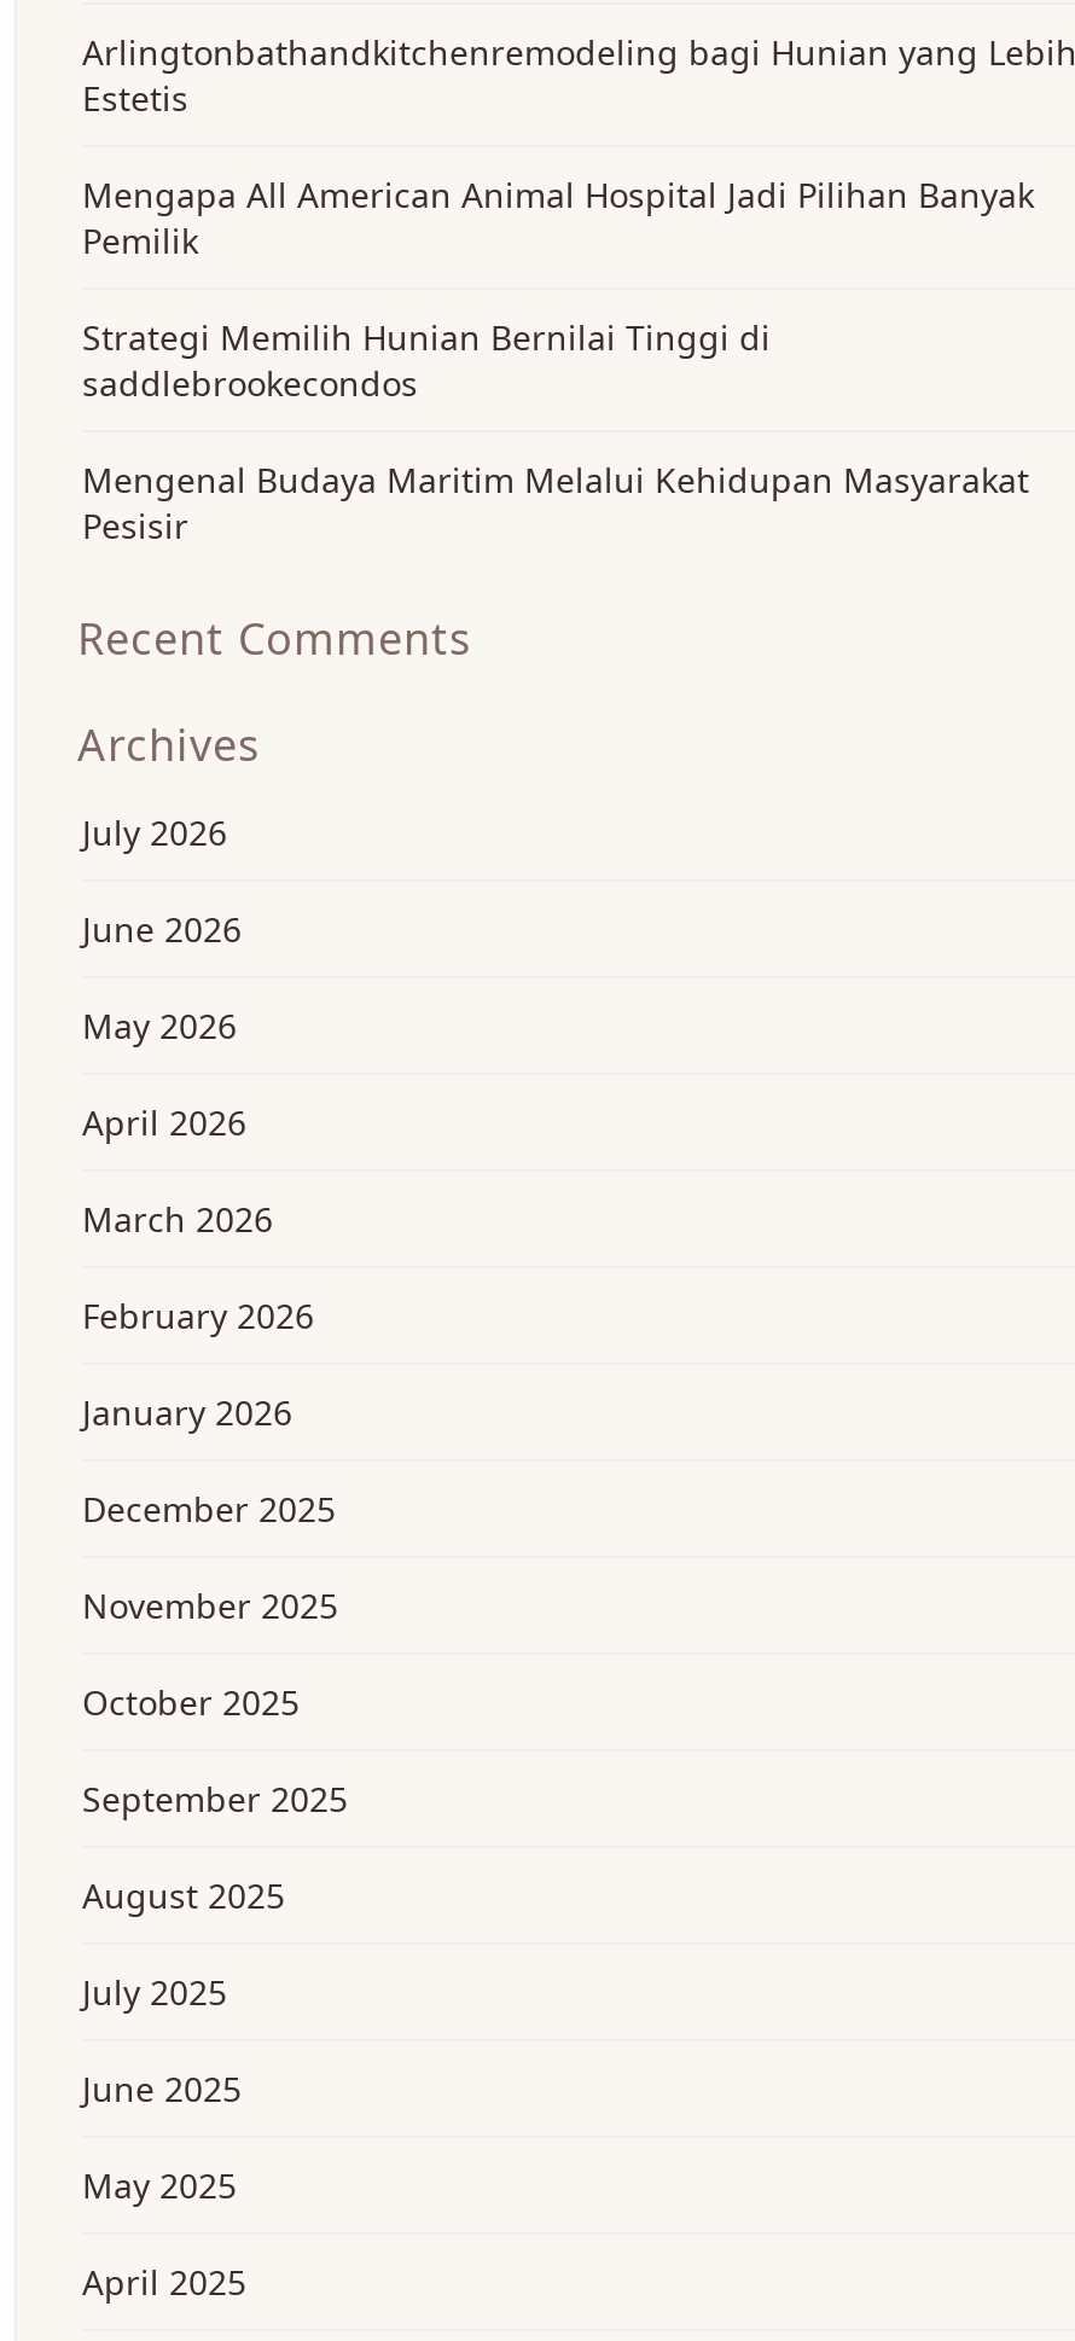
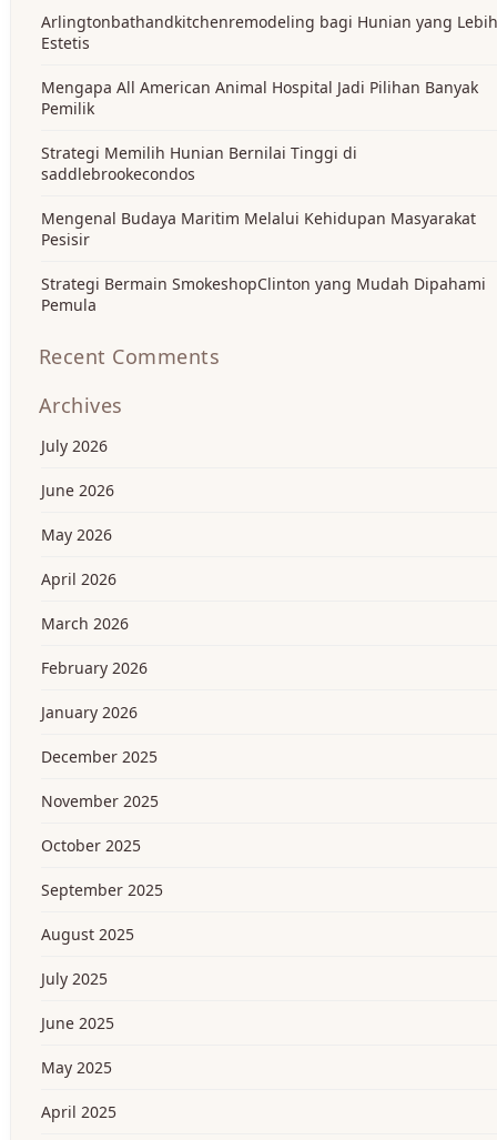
none -> [41,273,486,315] Strategi Bermain SmokeshopClinton yang Mudah Dipahami | Pemula

